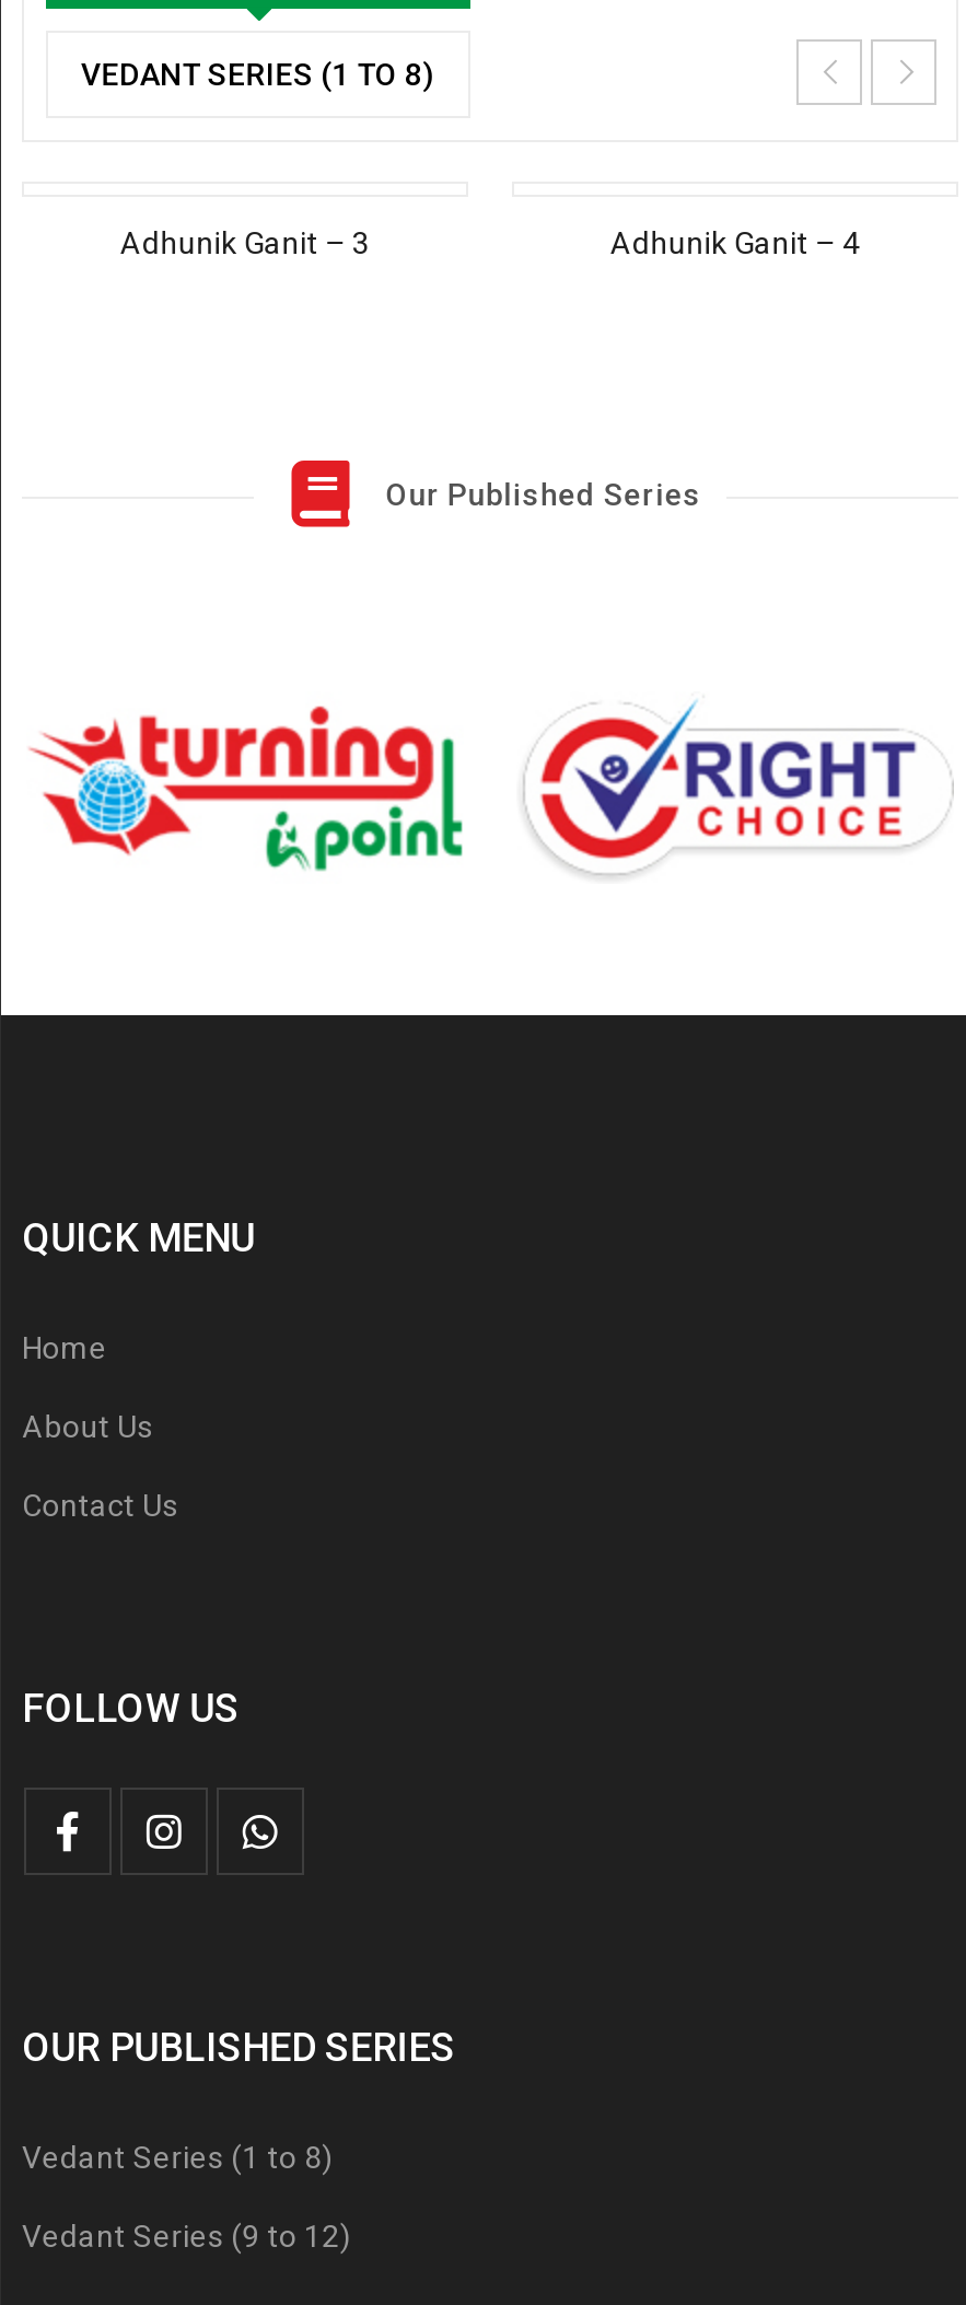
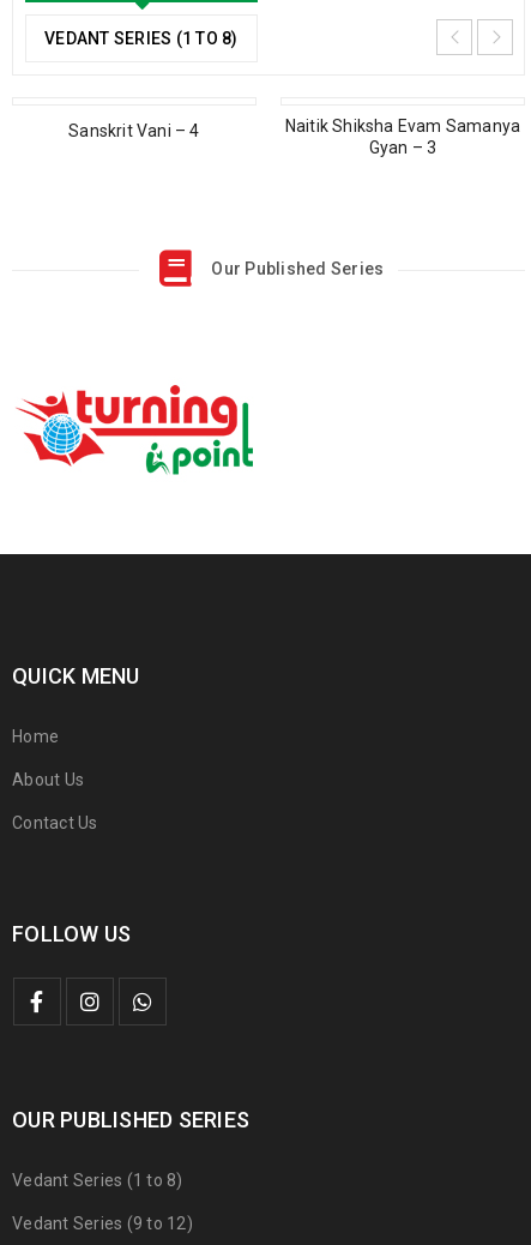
[120,226,860,261] Adhunik Ganit – 3 | Adhunik Ganit – 4 -> [69,117,520,157] Sanskrit Vani – 4 | Naitik Shiksha Evam Samanya | Gyan – 3
[529,700,919,877] [image] -> none

